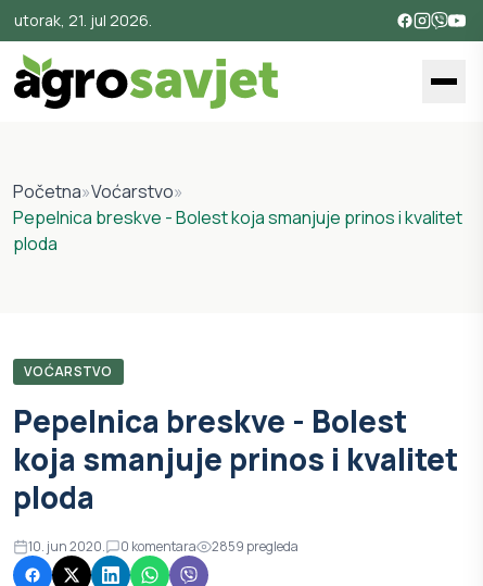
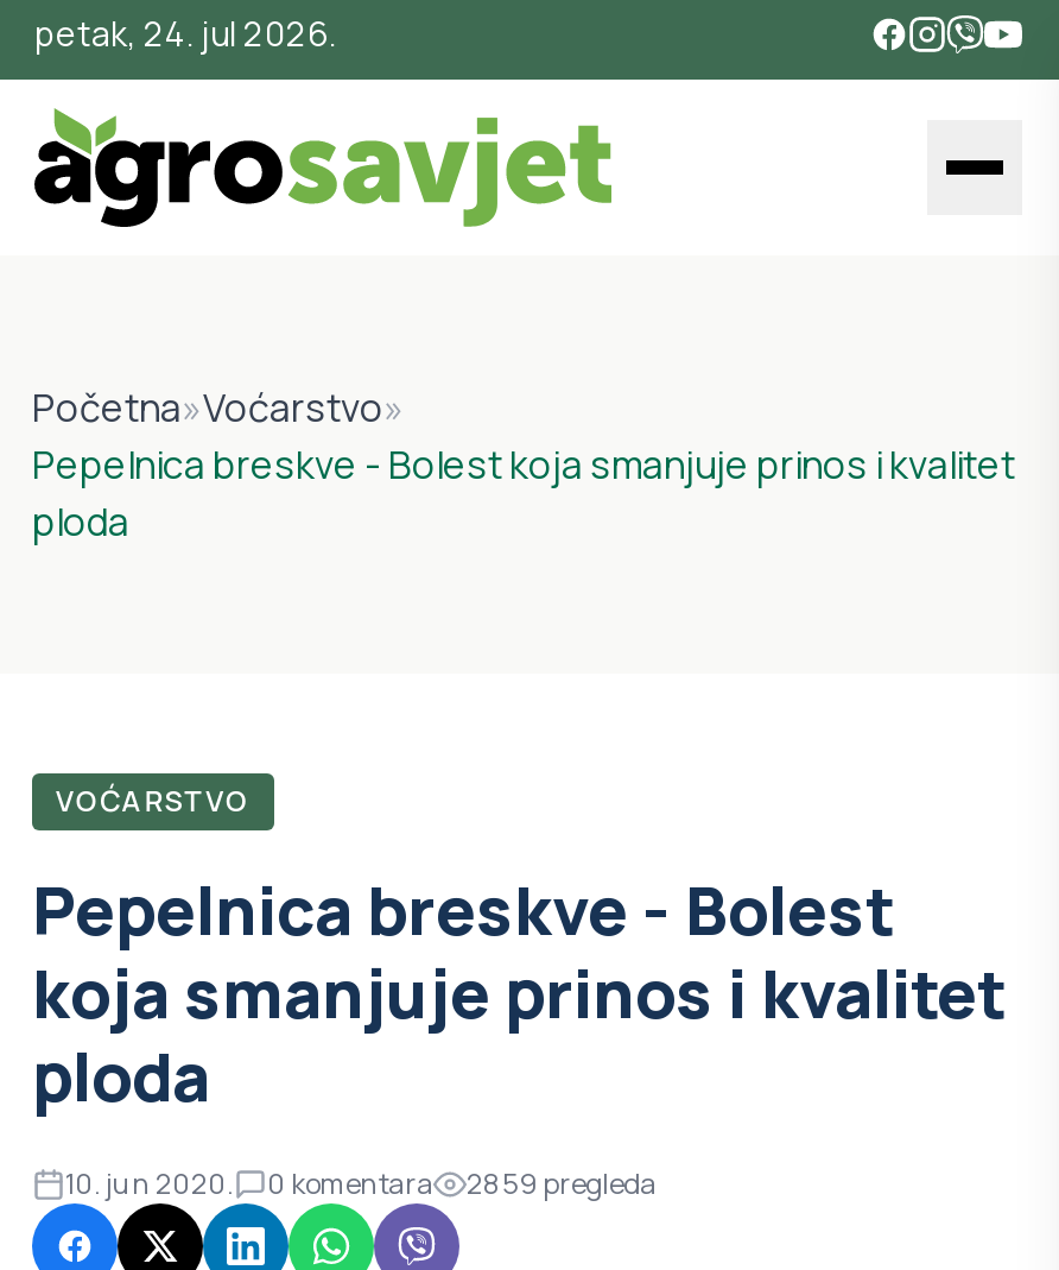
[14,10,152,30] utorak, 21. jul 2026. -> [34,11,336,56] petak, 24. jul 2026.

